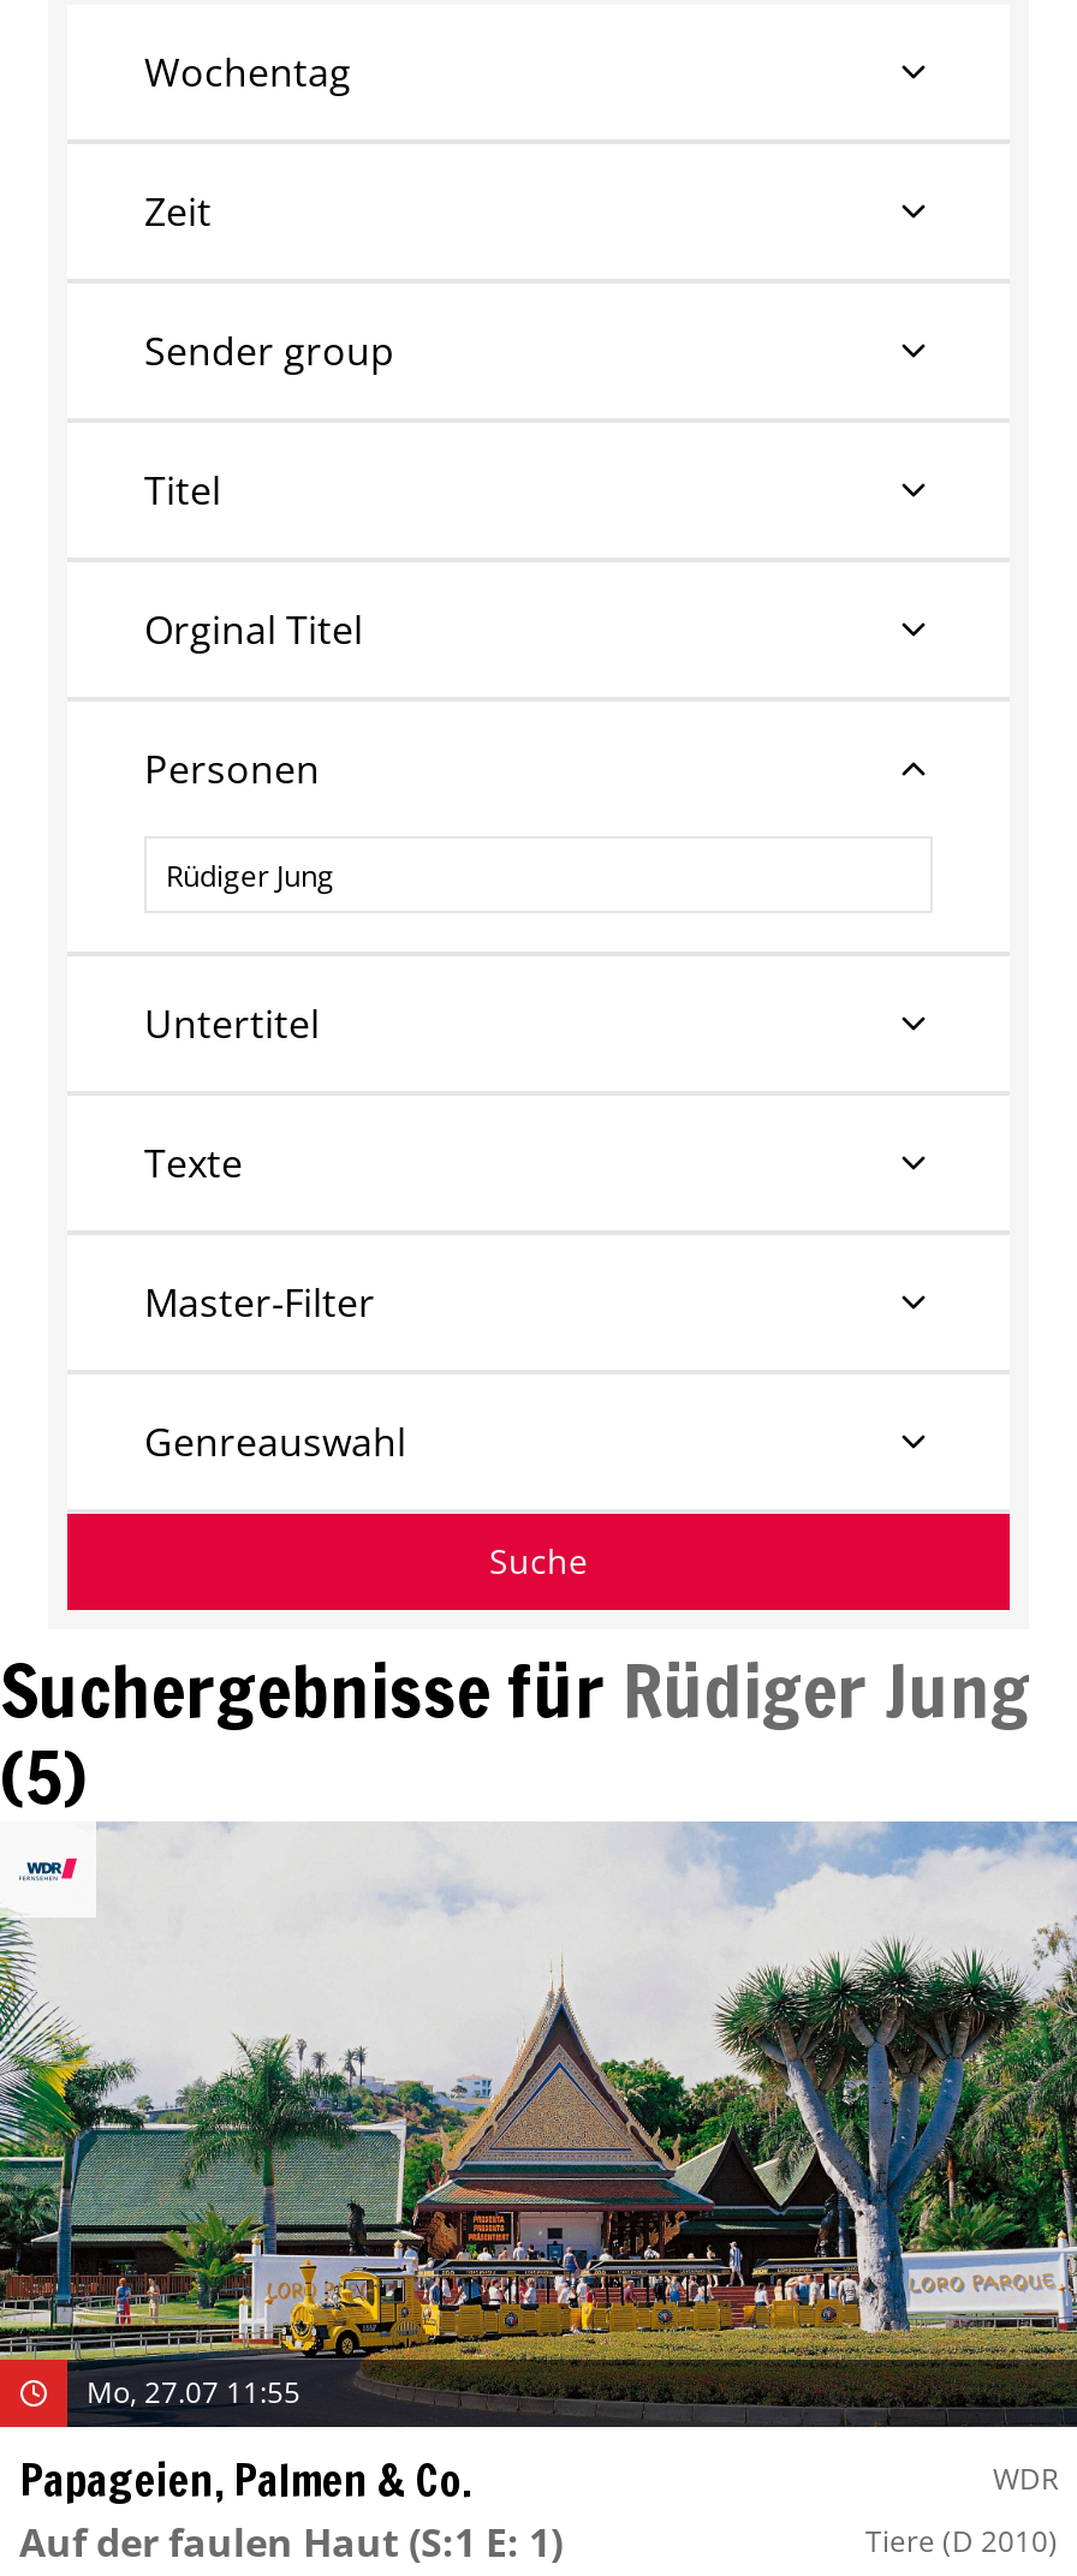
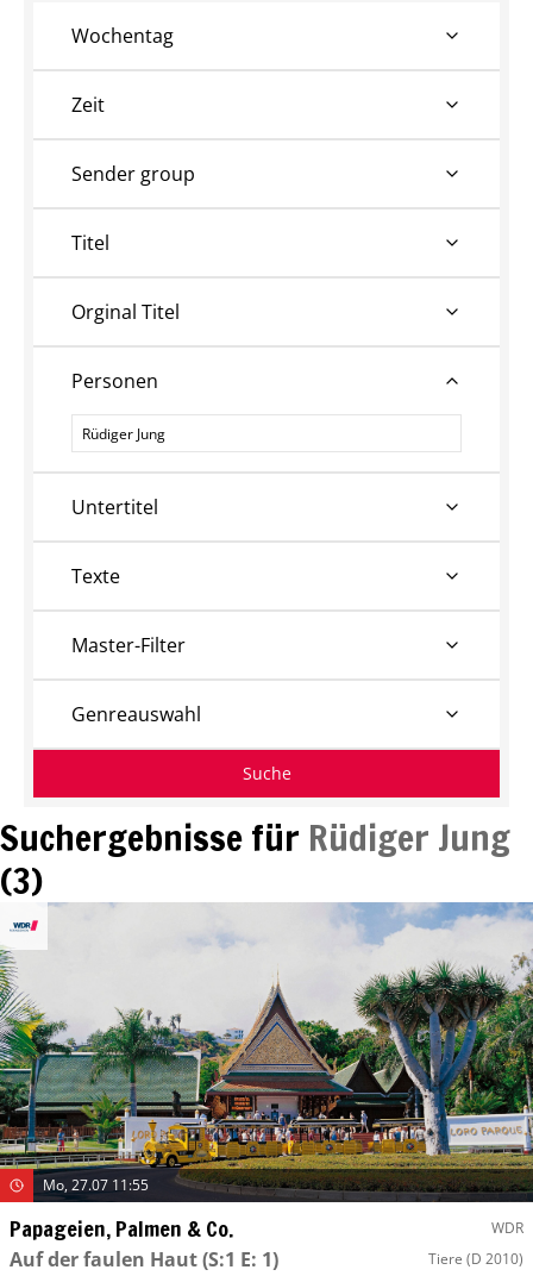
[0,1725,87,1829] (5) -> [0,855,43,906] (3)

